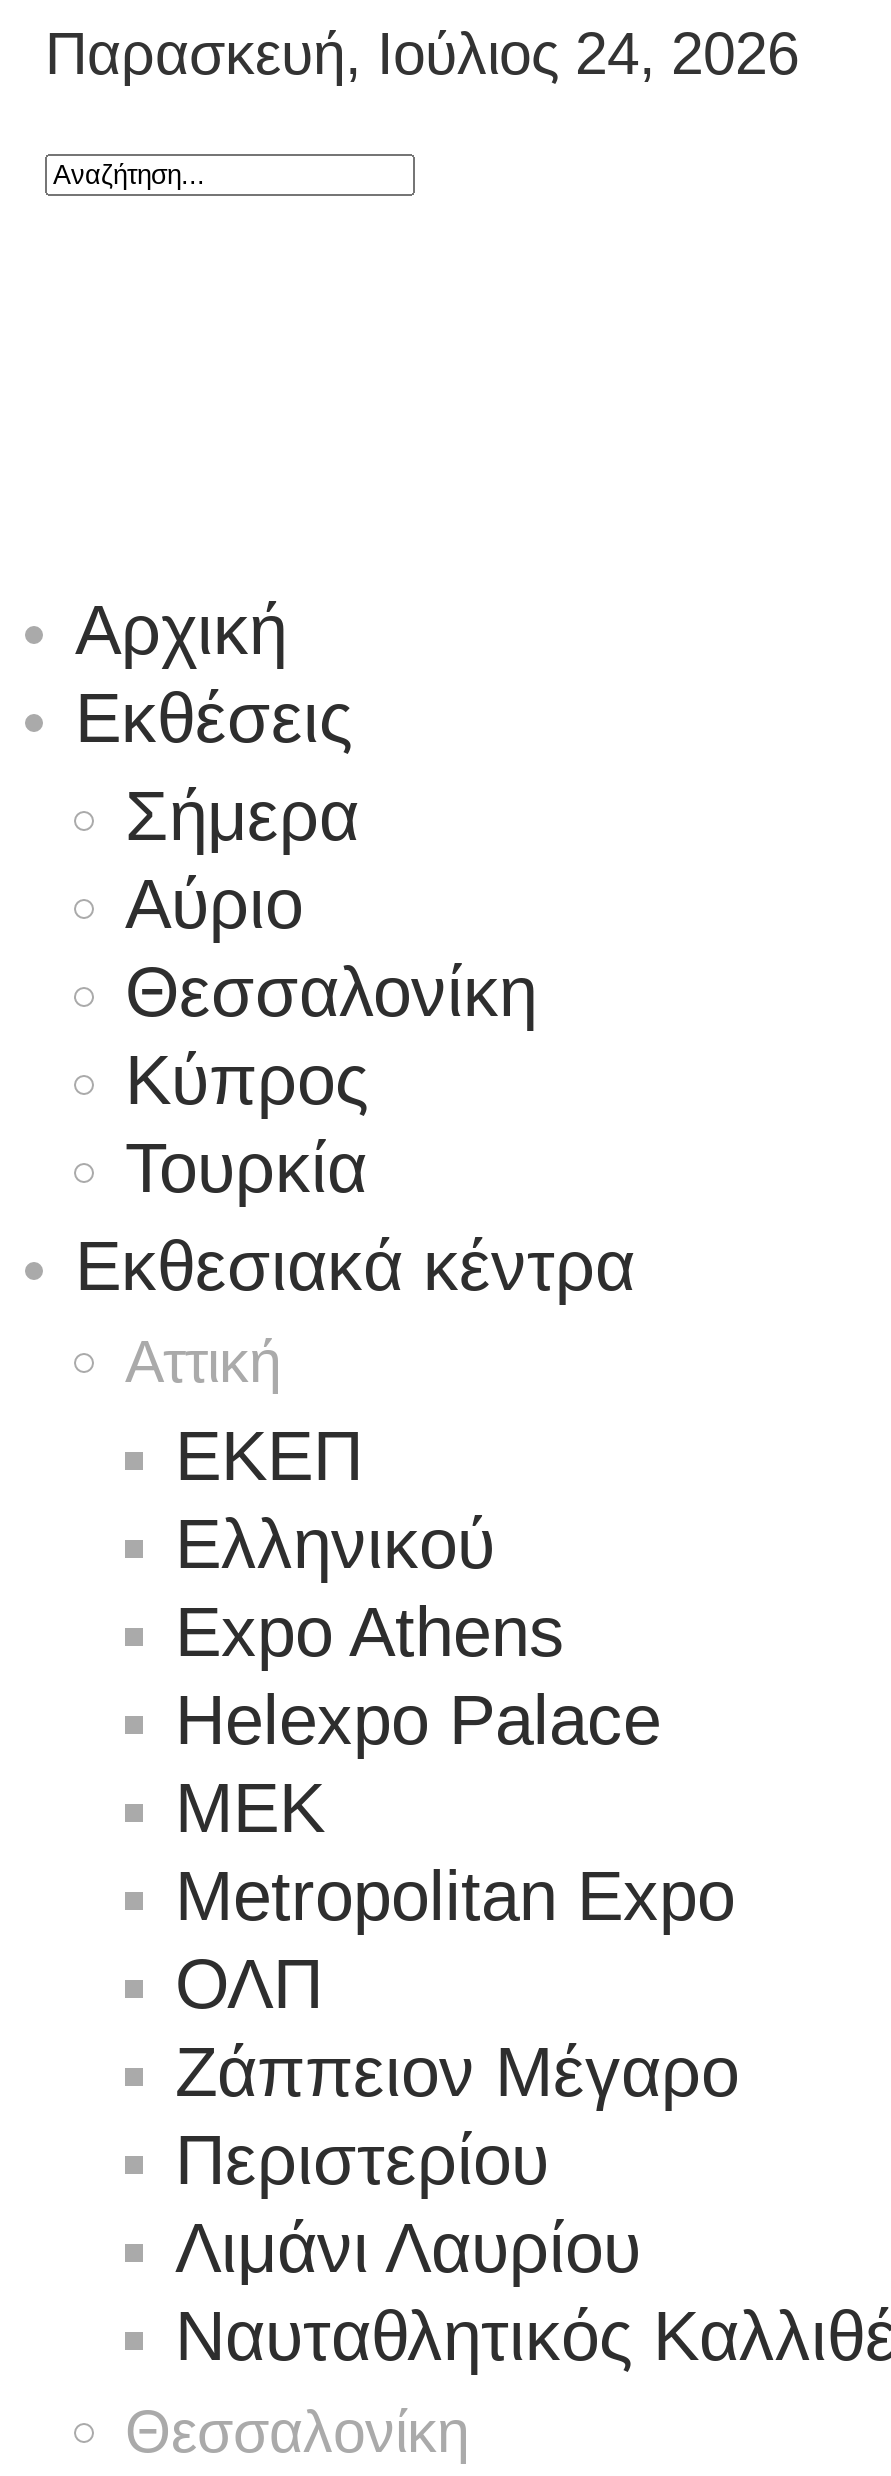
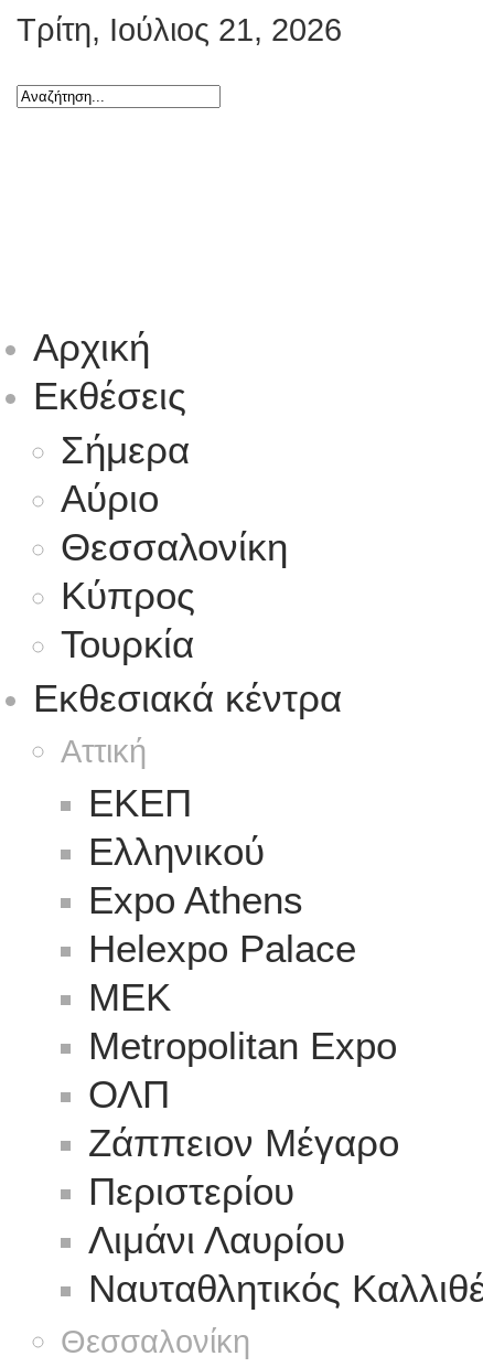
[45,20,799,86] Παρασκευή, Ιούλιος 24, 2026 -> [17,11,342,47] Τρίτη, Ιούλιος 21, 2026

